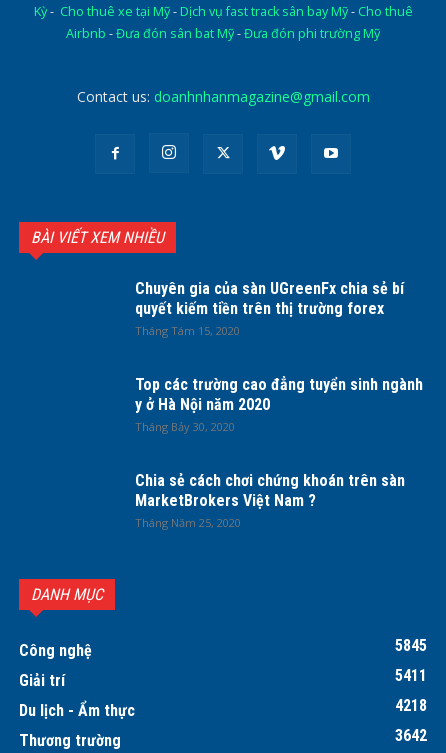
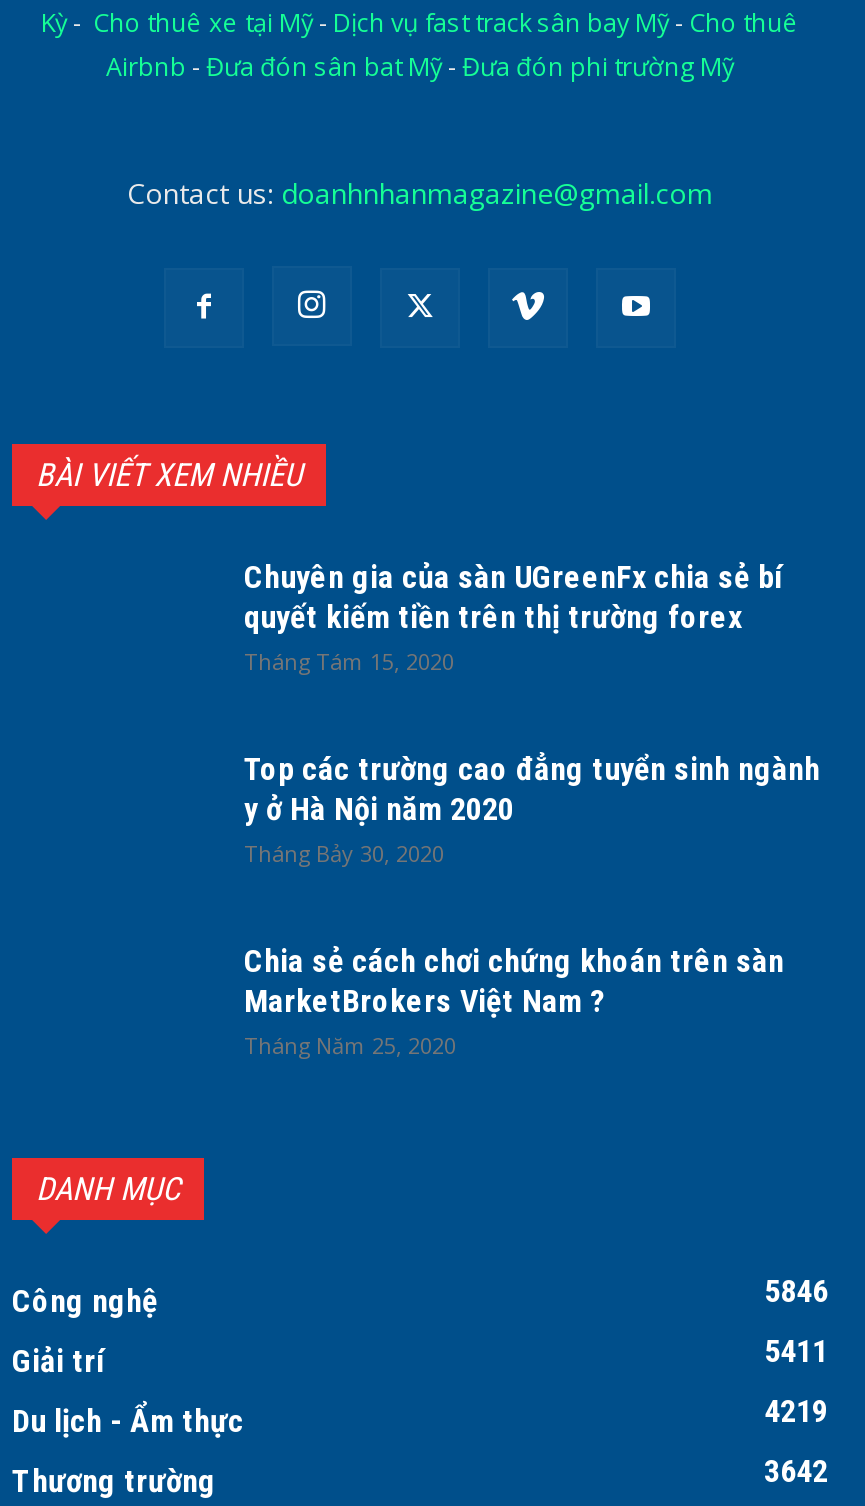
[395,636,427,655] 5845 -> [764,1271,828,1309] 5846
[395,696,427,715] 4218 -> [764,1391,828,1429] 4219

